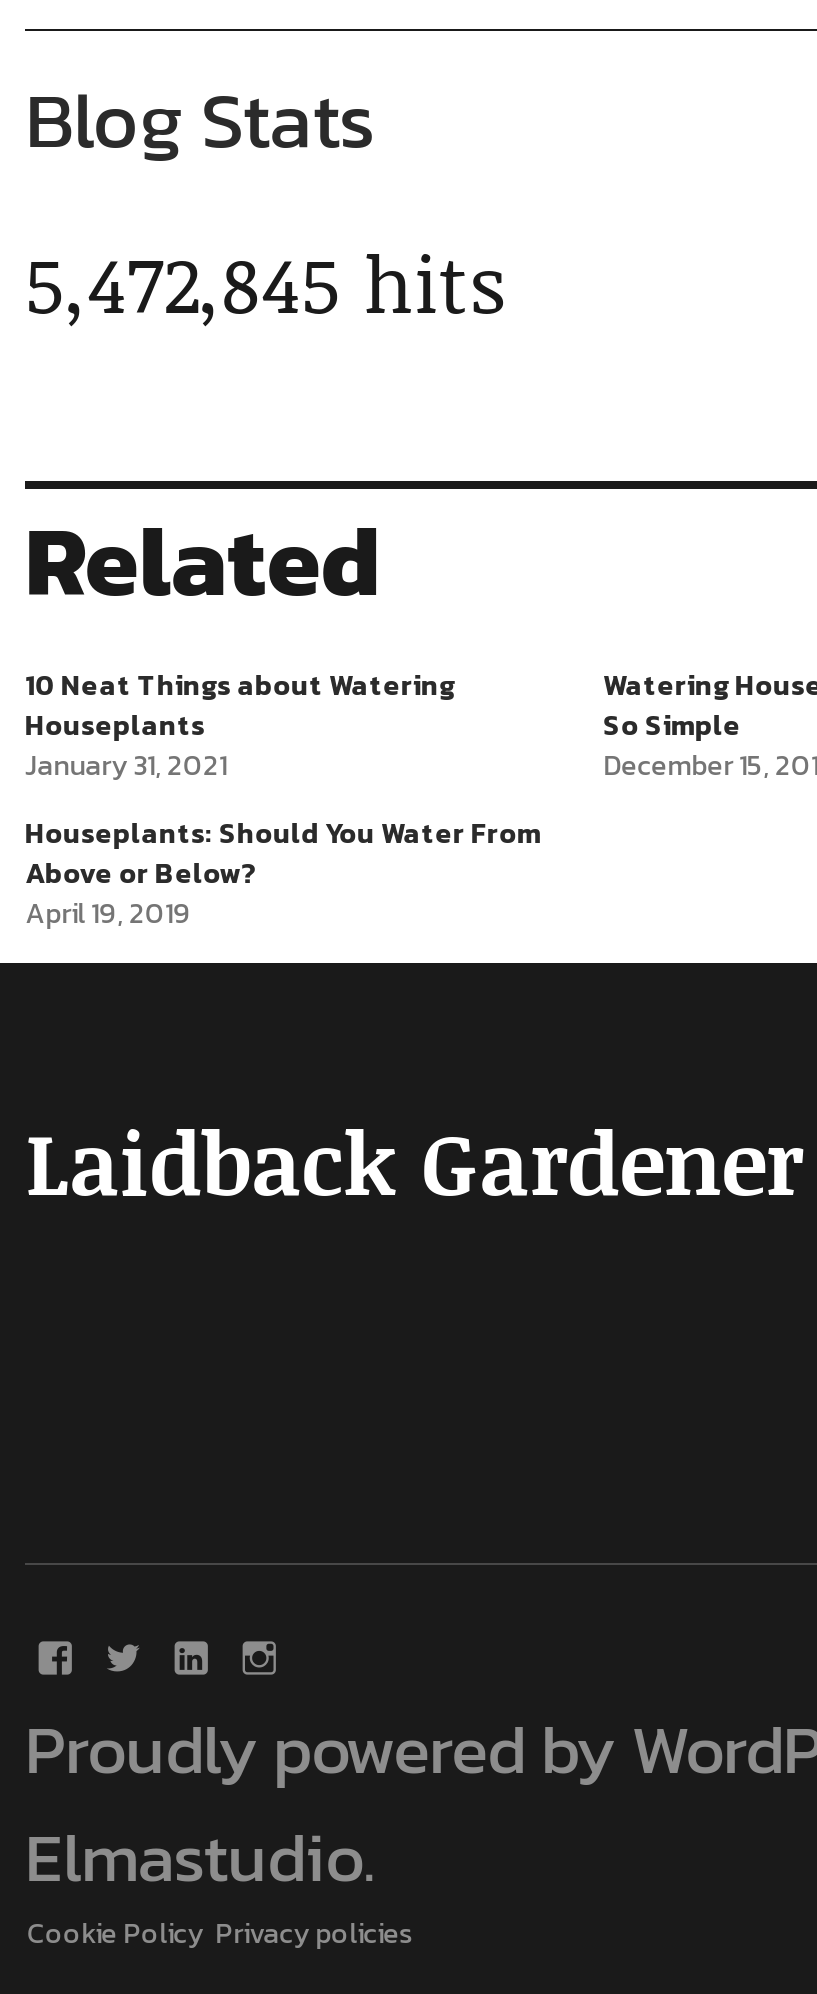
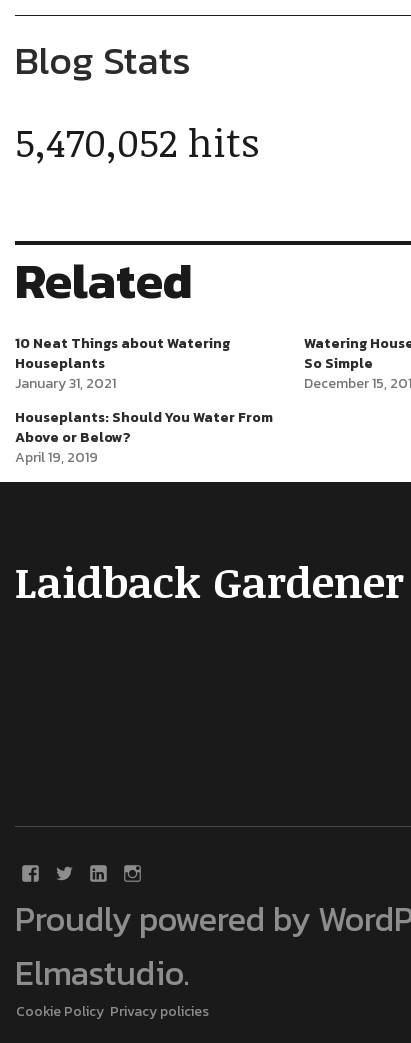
[25,229,507,335] 5,472,845 hits -> [15,115,260,168] 5,470,052 hits

